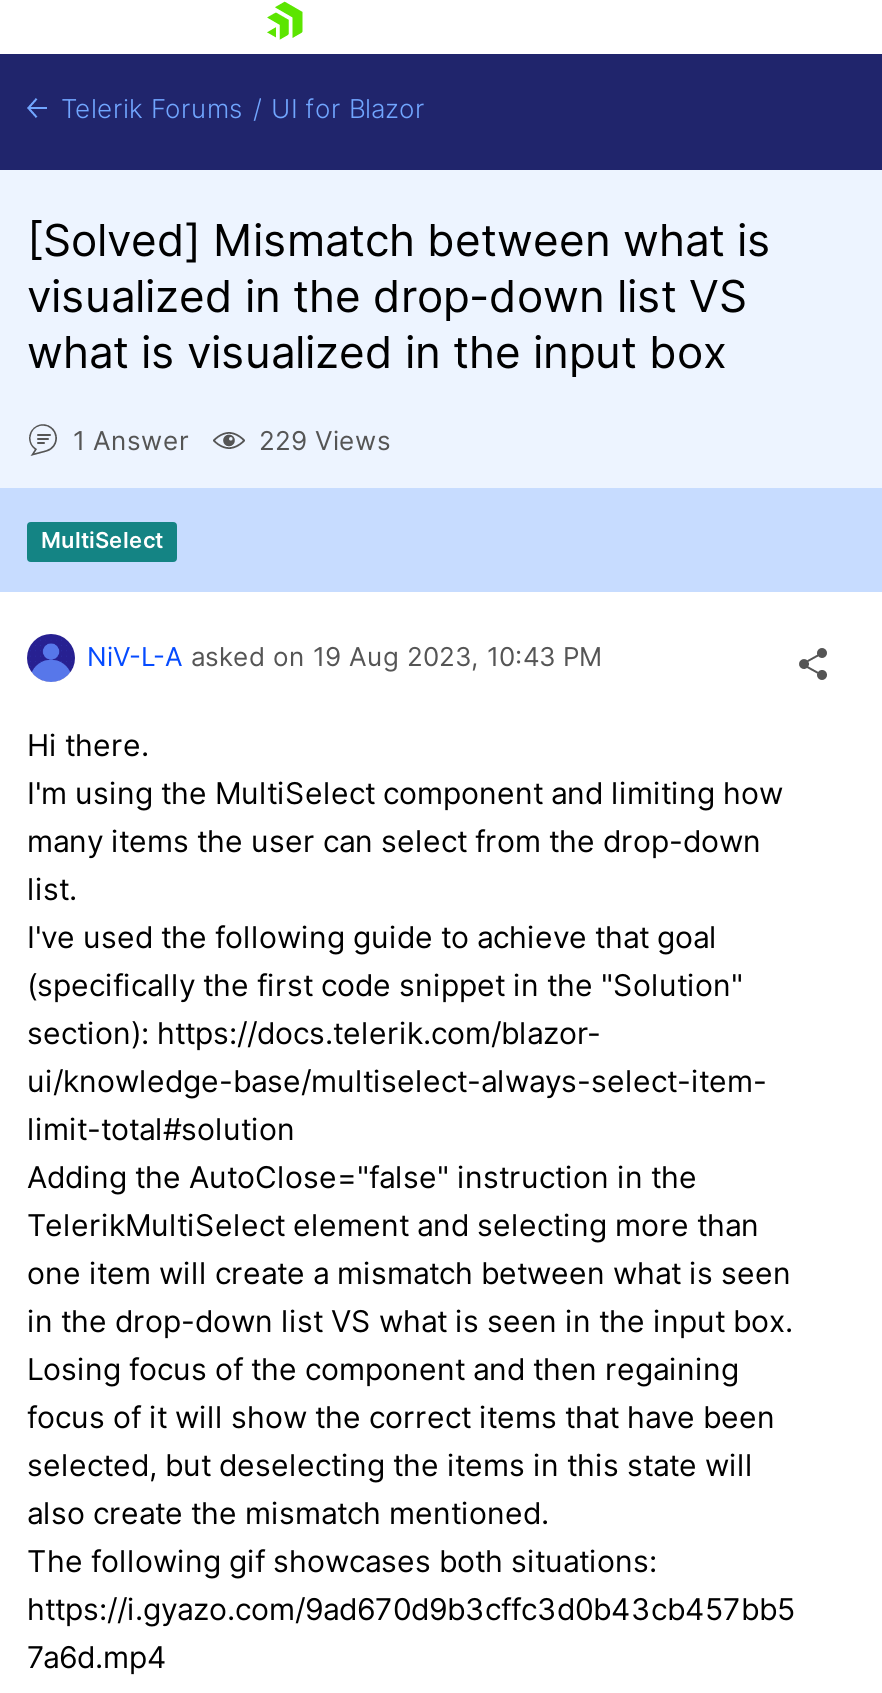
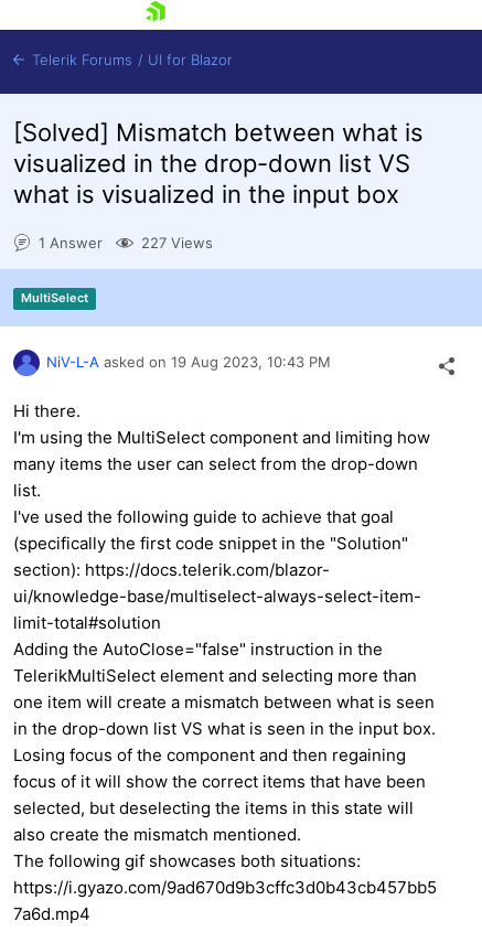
[259,425,391,457] 229 Views -> [141,234,213,252] 227 Views

